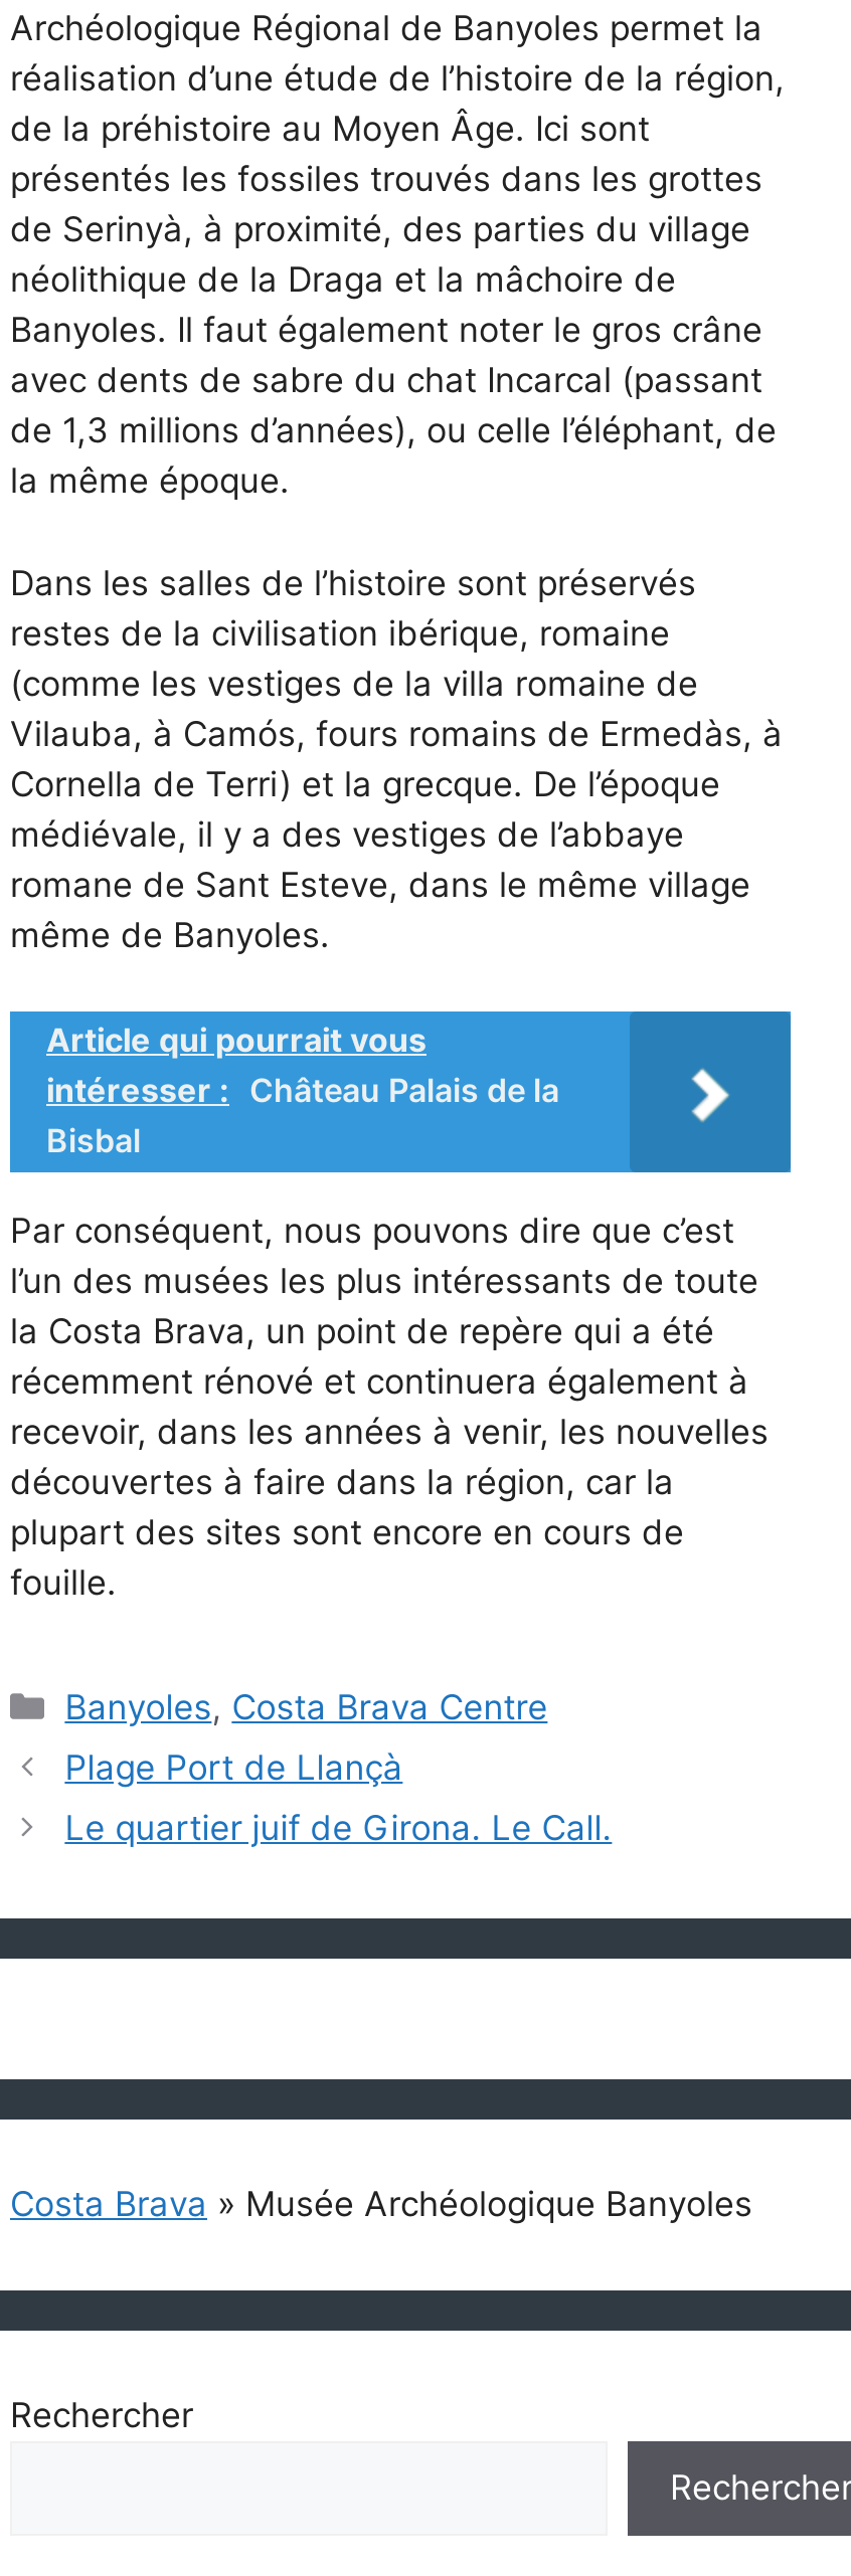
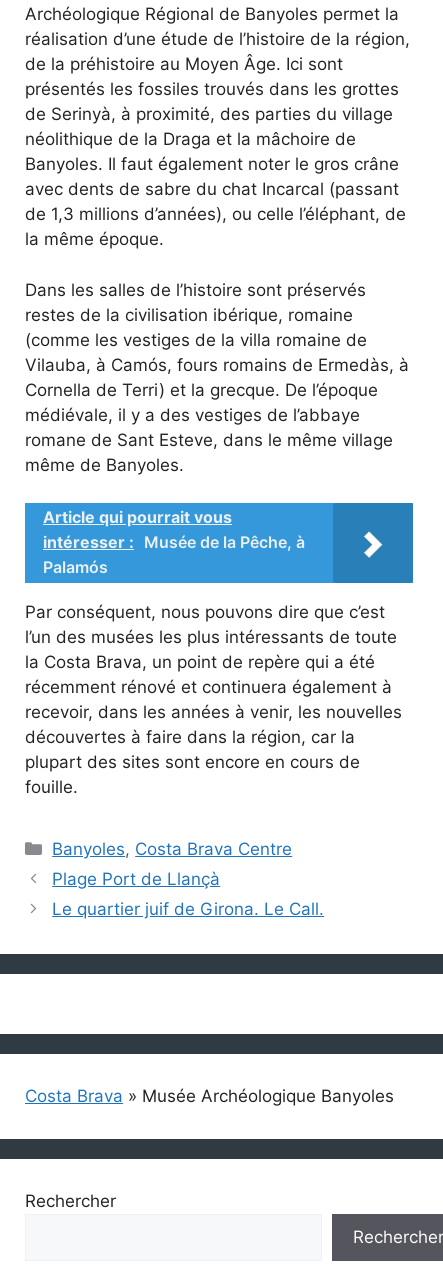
[46,1070,559,1161] intéresser : Château Palais de la | Bisbal -> [43,532,305,577] intéresser : Musée de la Pêche, à | Palamós

